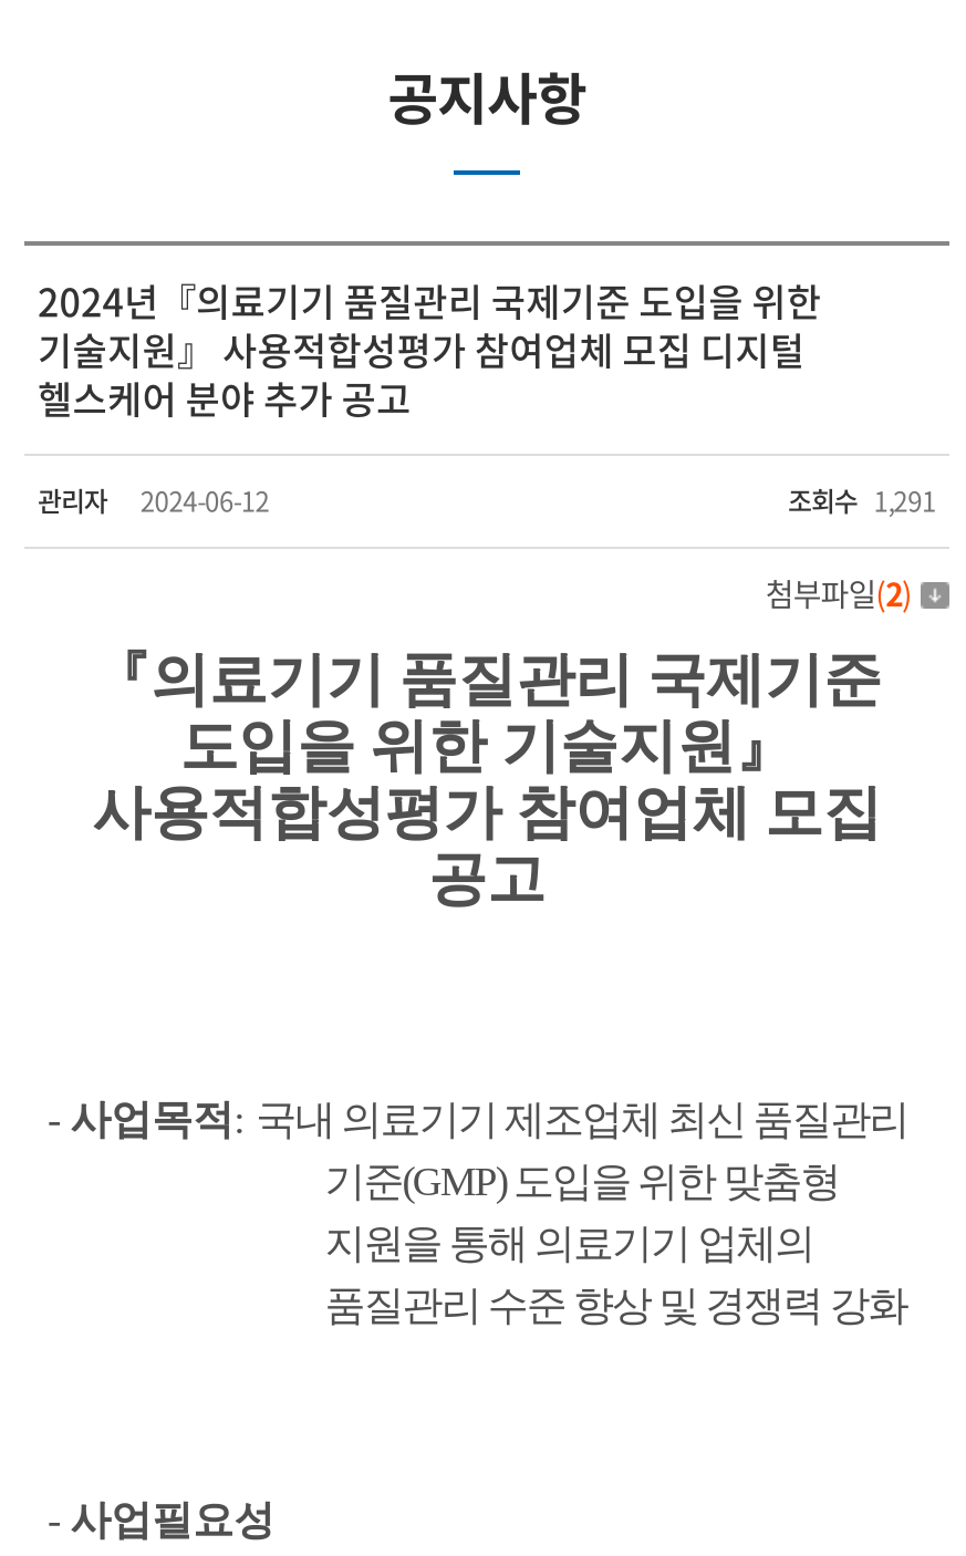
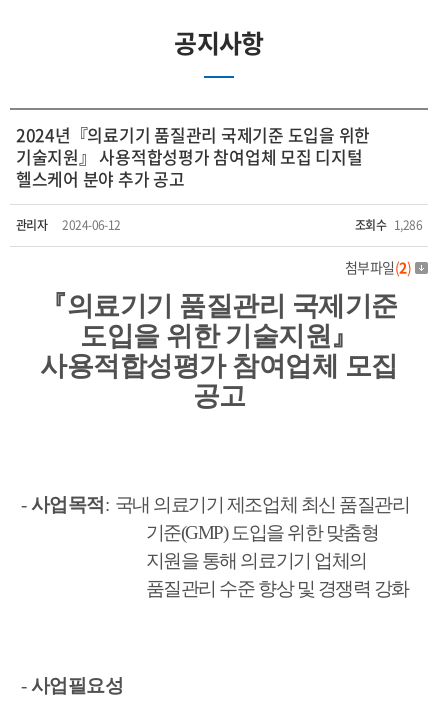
[788,480,936,520] 조회수 1,291 -> [355,216,422,234] 조회수 1,286

